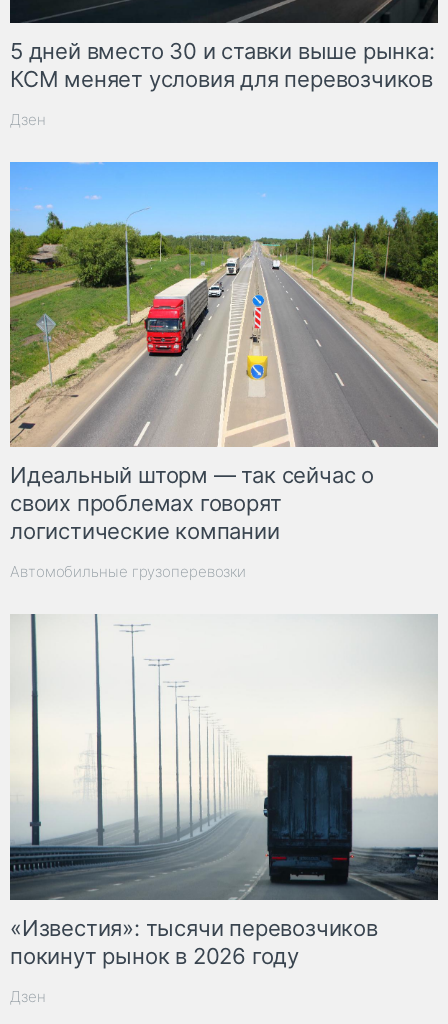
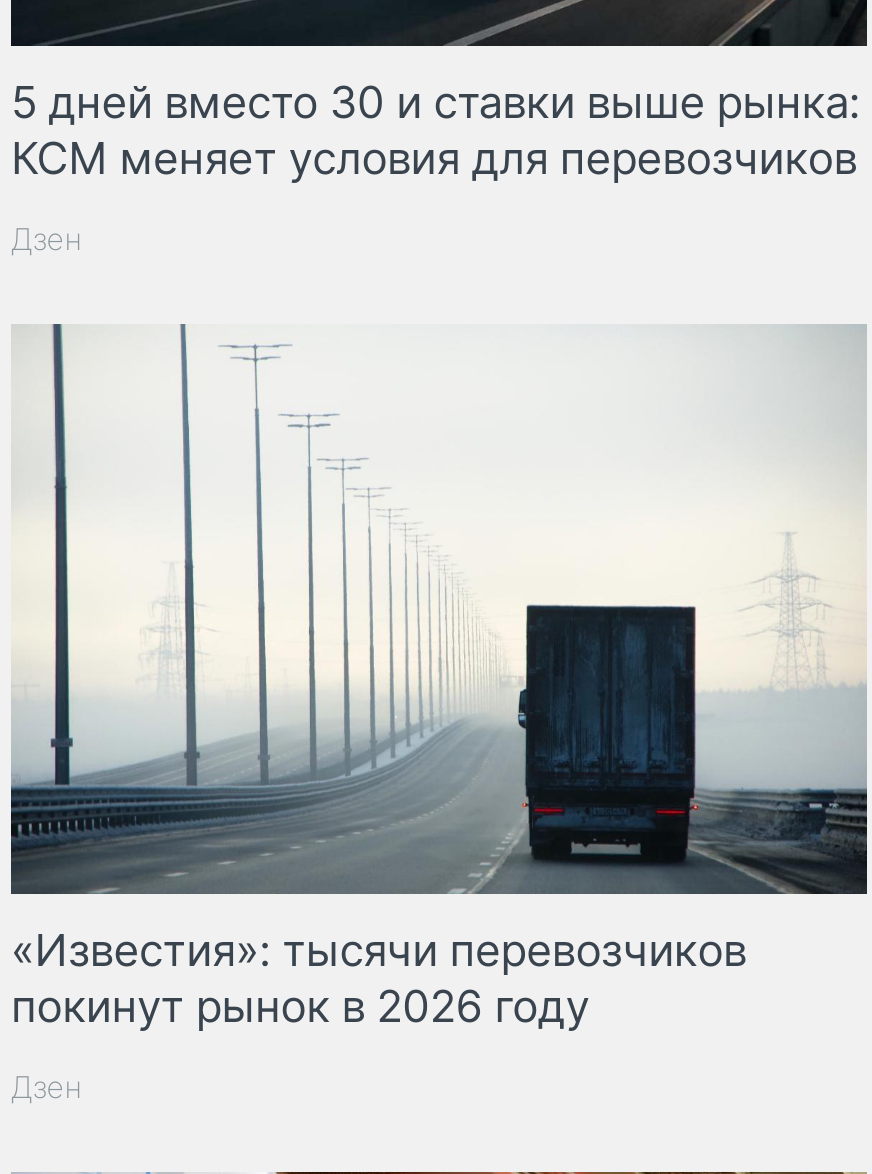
[9,161,439,581] [image] | Идеальный шторм — так сейчас о | своих проблемах говорят | логистические компании | Автомобильные грузоперевозки -> none

